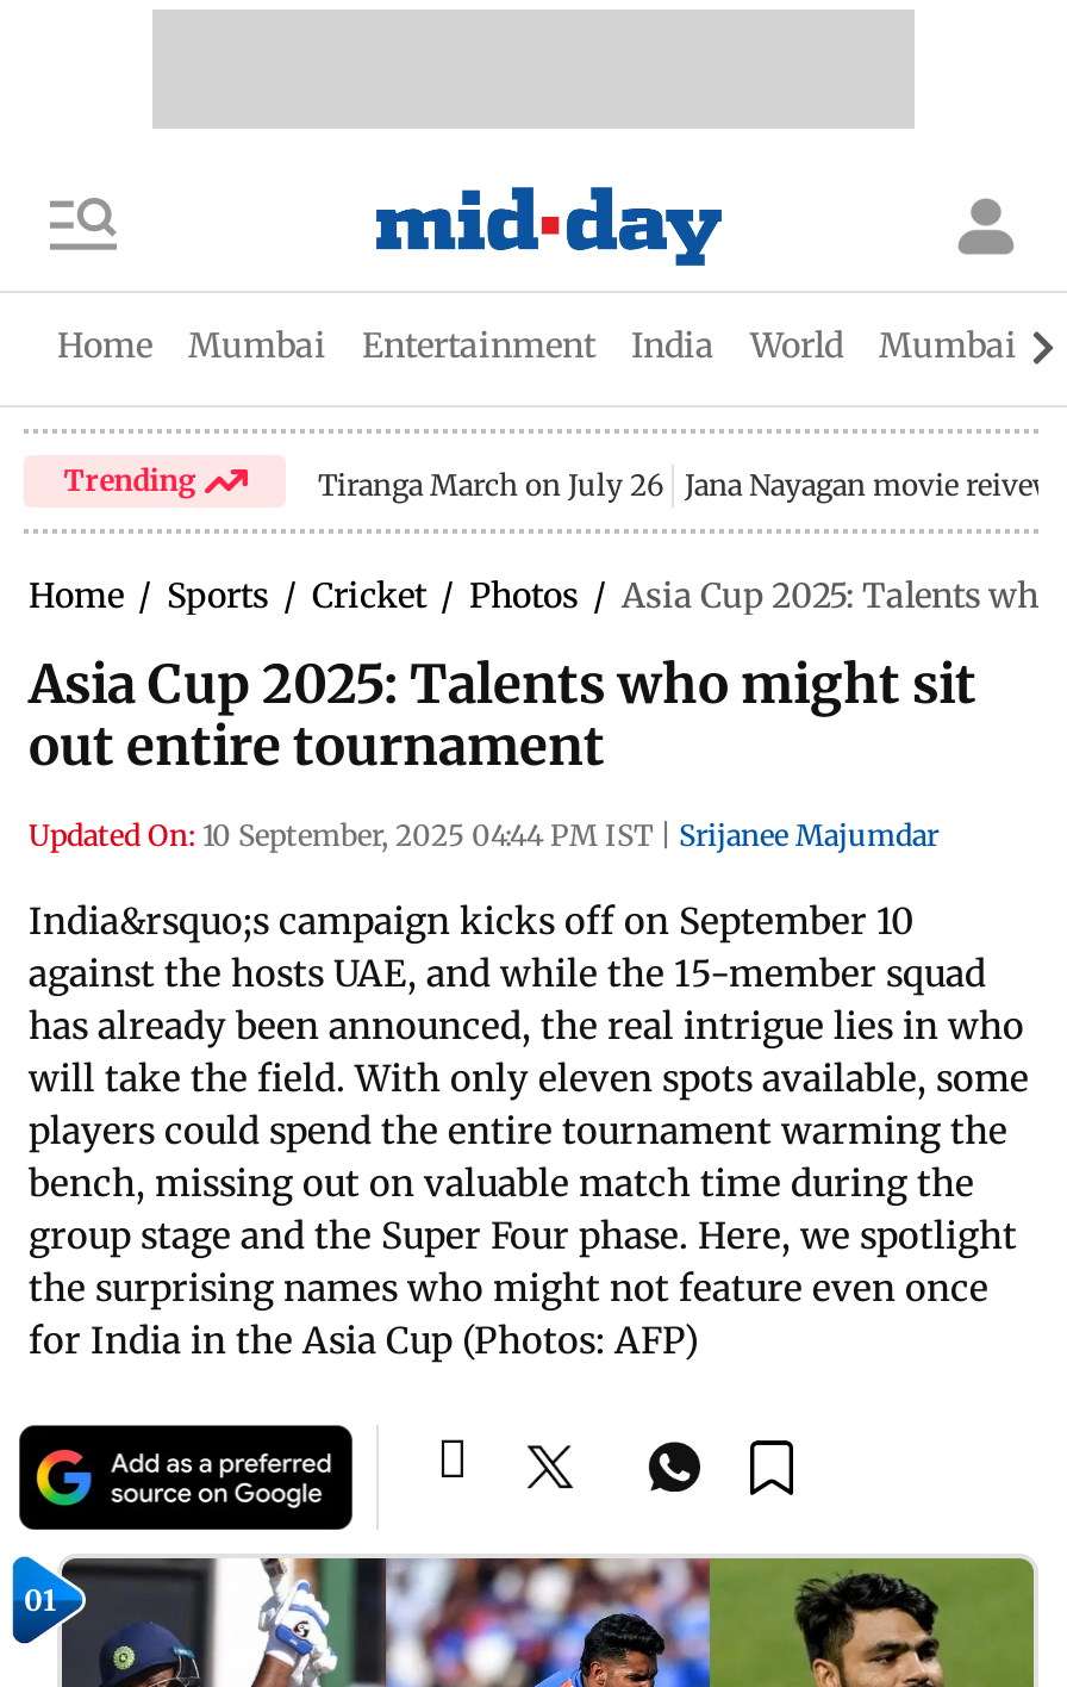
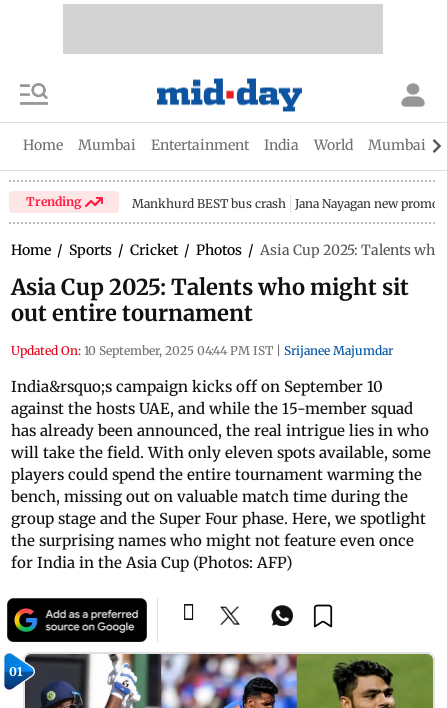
[318,467,1056,503] Tiranga March on July 26 Jana Nayagan movie reivew -> [132,196,439,211] Mankhurd BEST bus crash Jana Nayagan new promo

